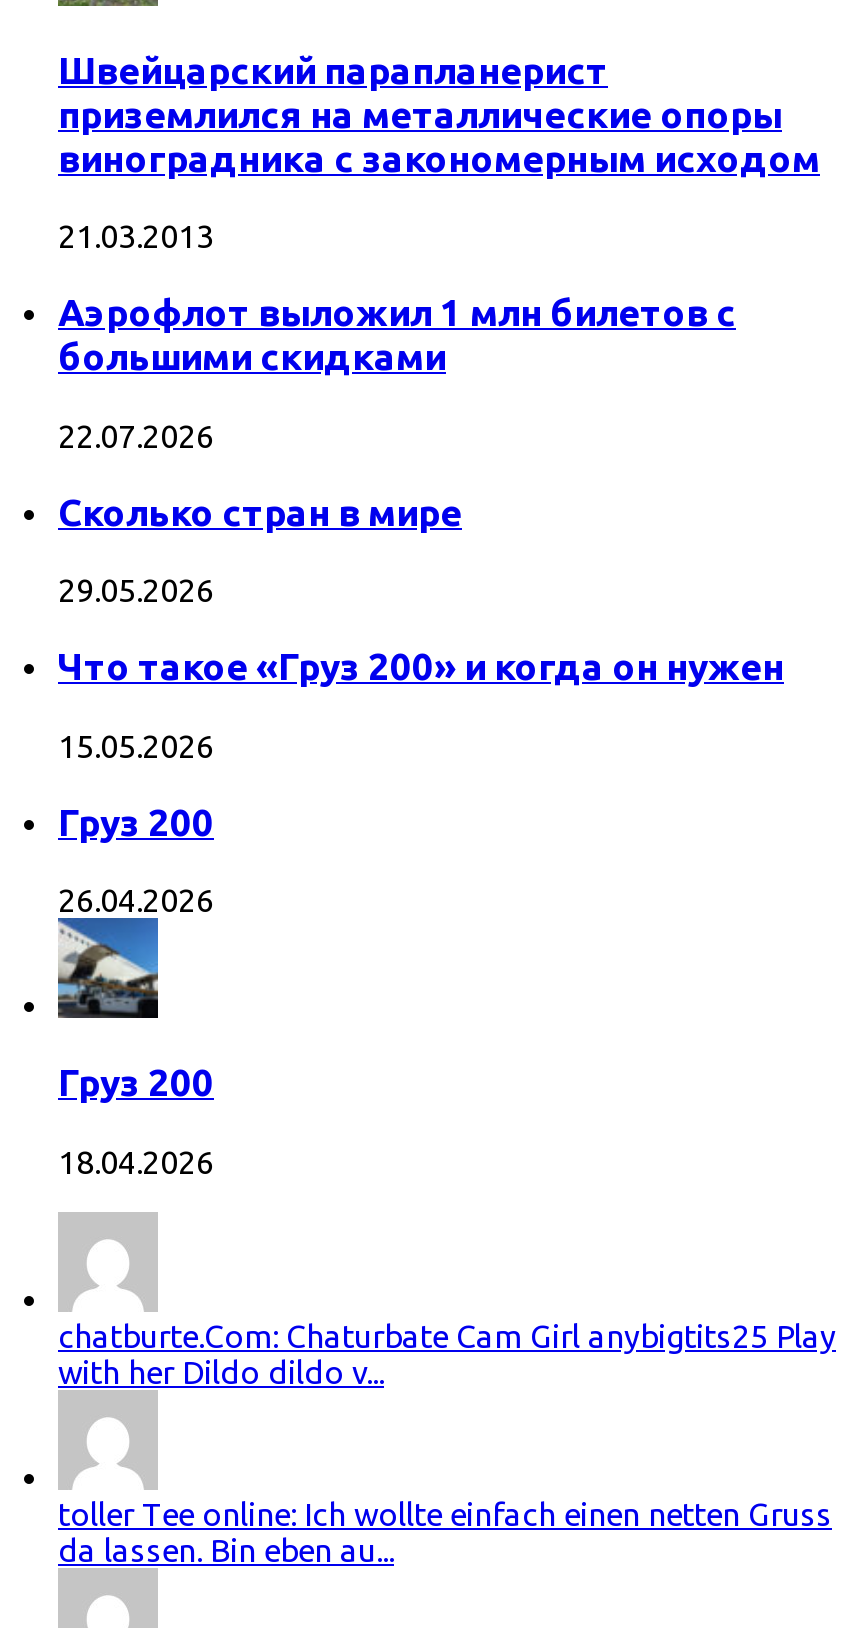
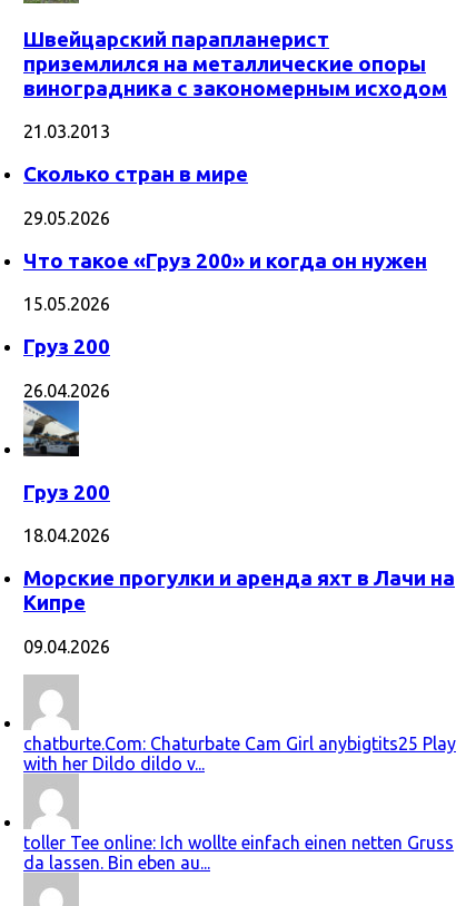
[58,292,736,454] Аэрофлот выложил 1 млн билетов с | большими скидками | 22.07.2026 -> none
moved [54,491,784,1179] -> [21,163,427,546]: [image] | Сколько стран в мире | 29.05.2026 | ... | Груз 200 | 18.04.2026
none -> [23,567,455,656] Морские прогулки и аренда яхт в Лачи на | Кипре | 09.04.2026

